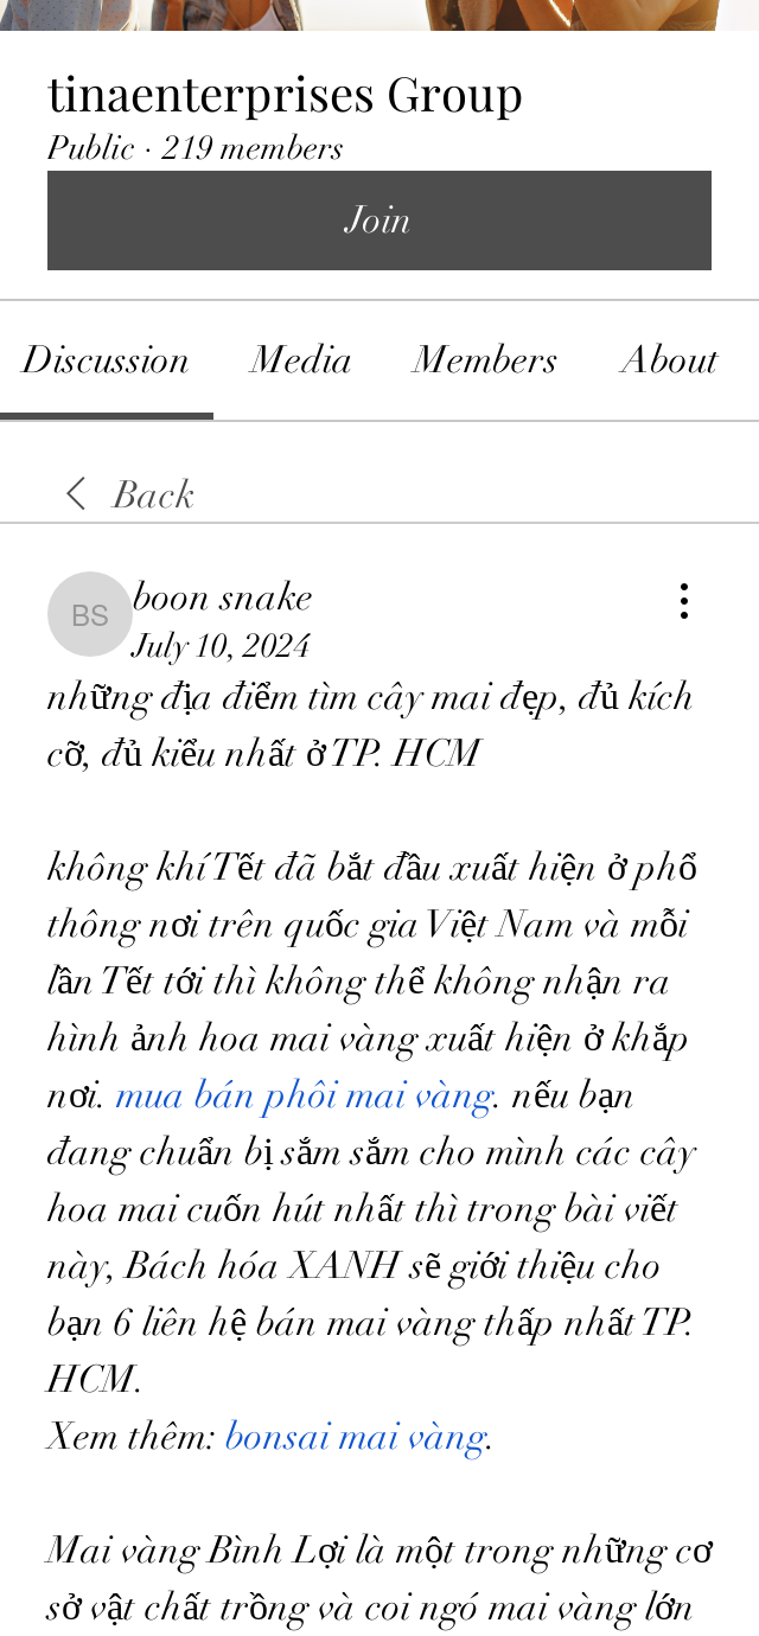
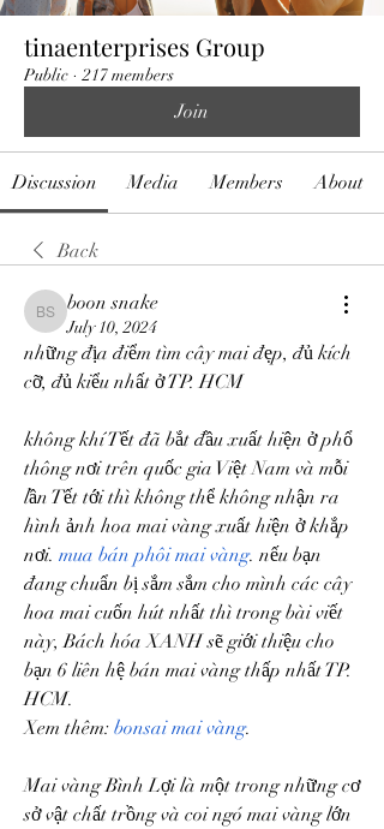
[47,128,344,168] Public · 219 members -> [24,65,174,85] Public · 217 members

